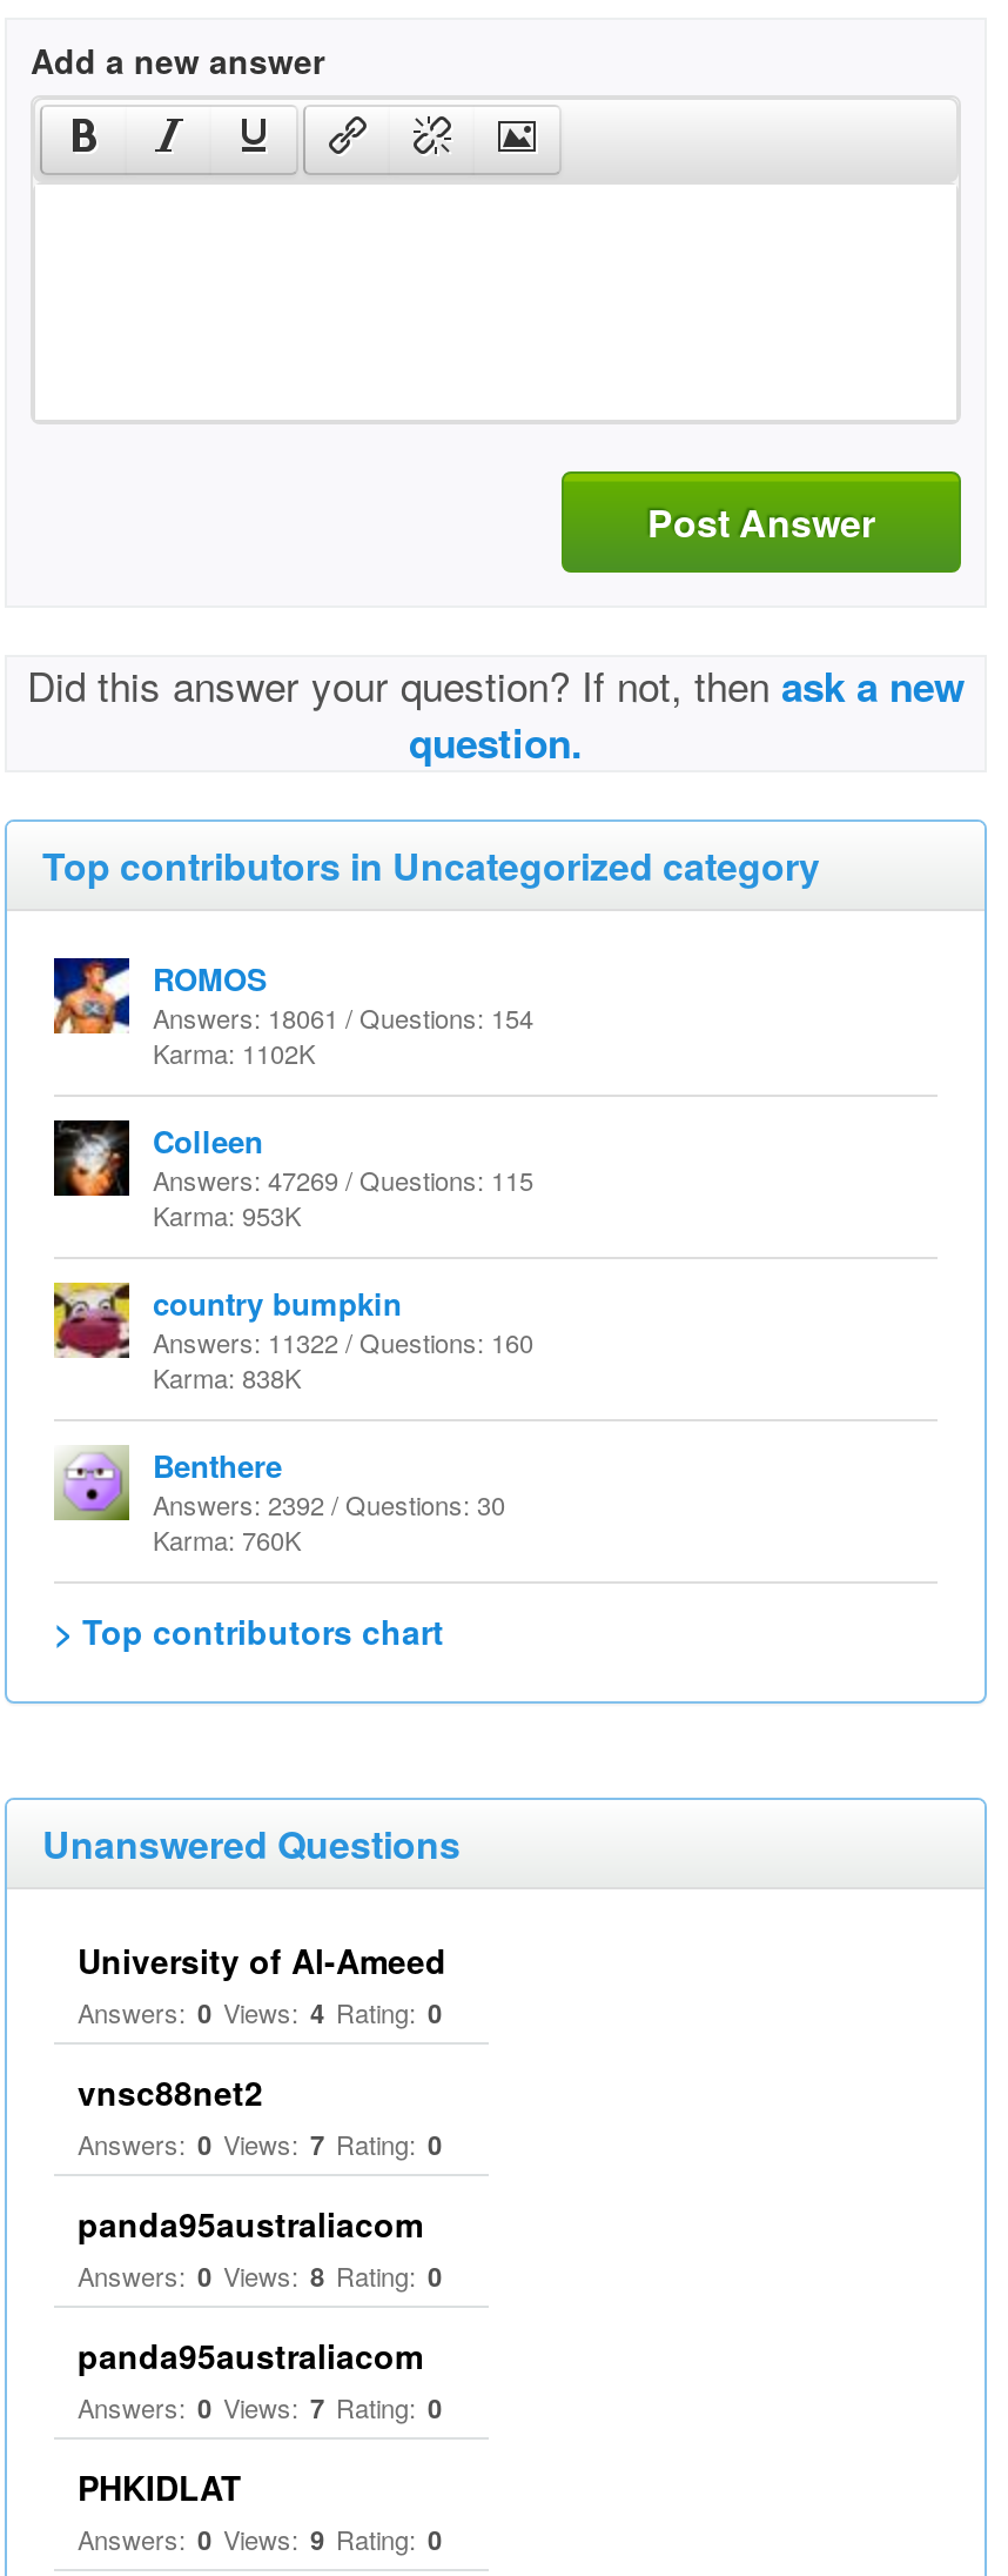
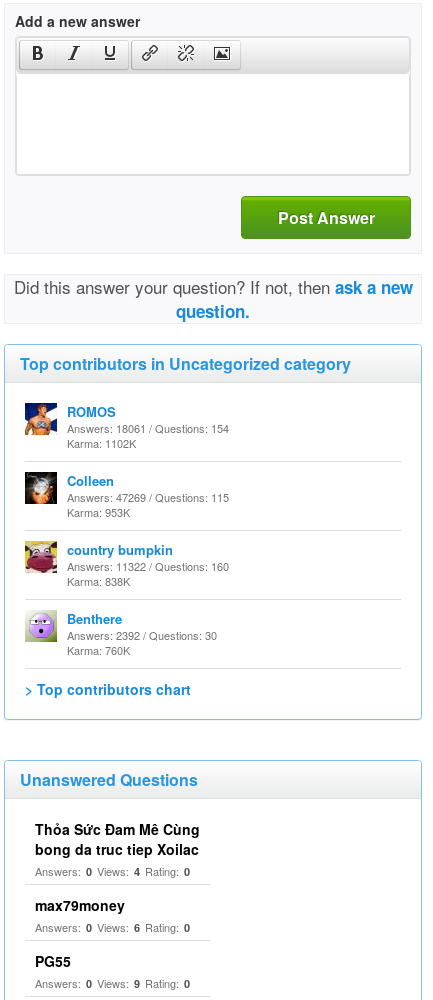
[78,1936,446,1983] University of Al-Ameed -> [35,819,200,859] Thỏa Sức Đam Mê Cùng | bong da truc tiep Xoilac
moved [78,1993,442,2030] -> [35,863,190,879]: Answers: 0 Views: 4 Rating: 0
[78,2068,442,2510] vnsc88net2 | Answers: 0 Views: 7 Rating: 0 | panda95australiacom | Answers: 0 Views: 8 Rating: 0 | panda95australiacom | Answers: 0 Views: 7 Rating: 0 | PHKIDLAT -> [35,895,190,971] max79money | Answers: 0 Views: 6 Rating: 0 | PG55

